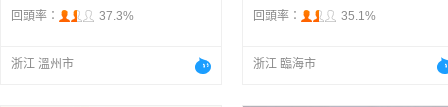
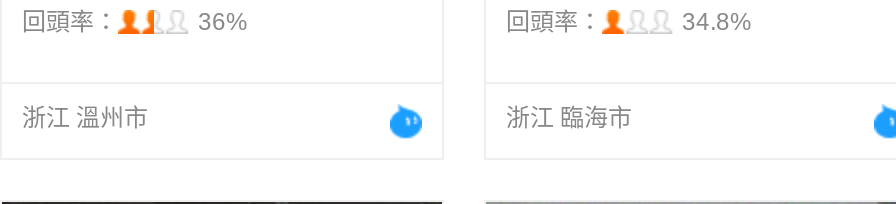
[99,9,134,23] 37.3% -> [198,8,248,36] 36%
[341,9,376,23] 35.1% -> [682,8,752,36] 34.8%

